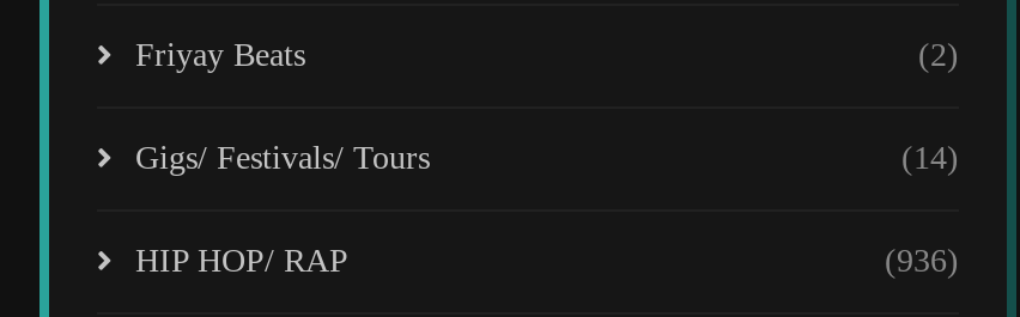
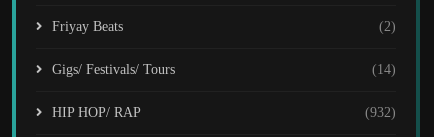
[885,242,959,278] (936) -> [365,104,396,119] (932)

